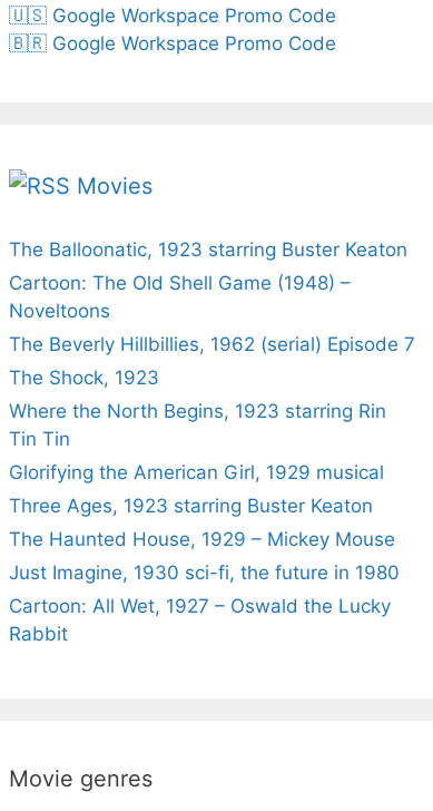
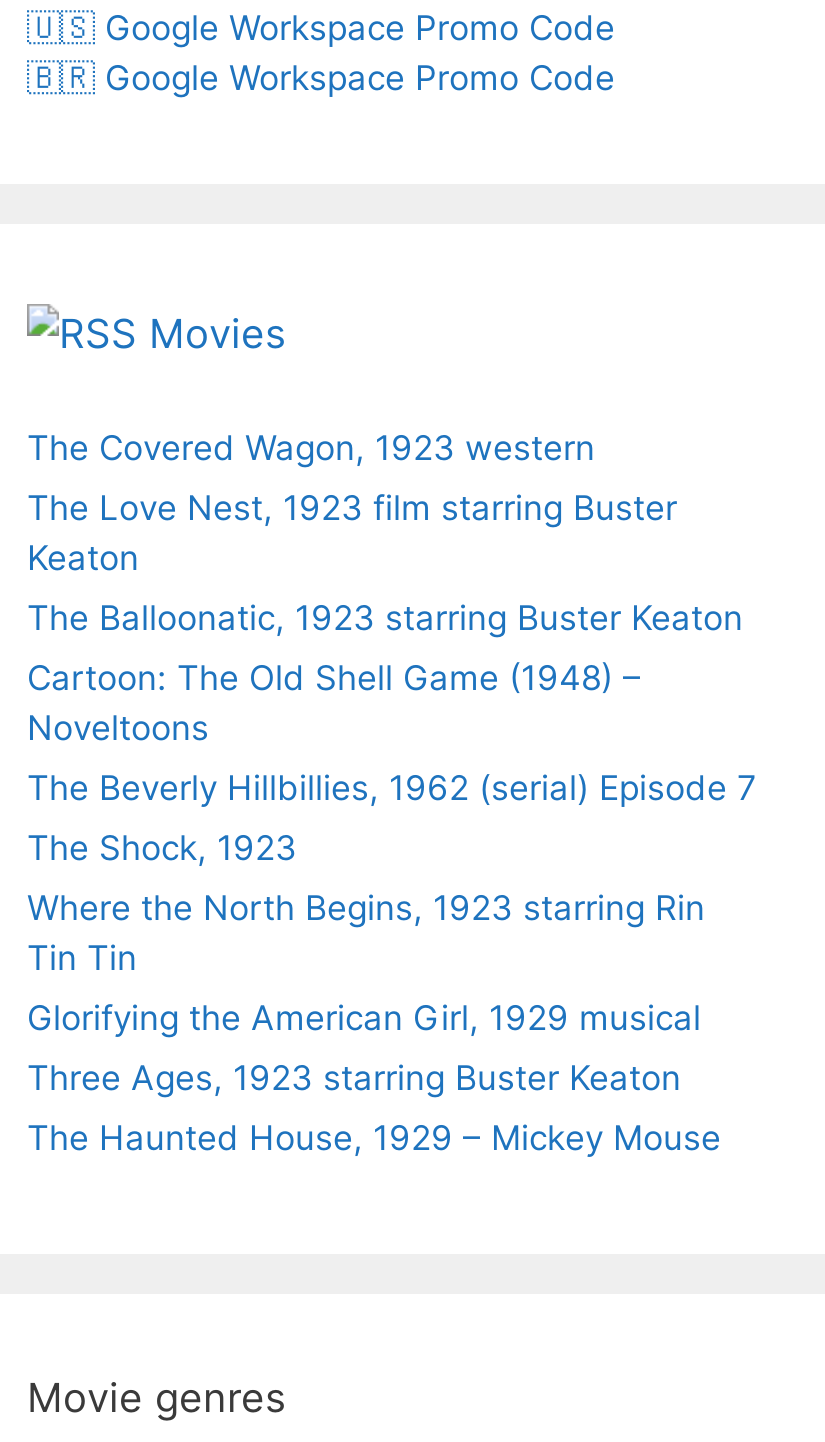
none -> [27,428,677,578] The Covered Wagon, 1923 western | The Love Nest, 1923 film starring Buster | Keaton
moved [9,238,415,550] -> [27,598,757,1158]: The Balloonatic, 1923 starring Buster Keaton | Cartoon: The Old Shell Game (1948) – | Noveltoons | ... | Three Ages, 1923 starring Buster Keaton | The Haunted House, 1929 – Mickey Mouse
[9,561,400,645] Just Imagine, 1930 sci-fi, the future in 1980 | Cartoon: All Wet, 1927 – Oswald the Lucky | Rabbit -> none

